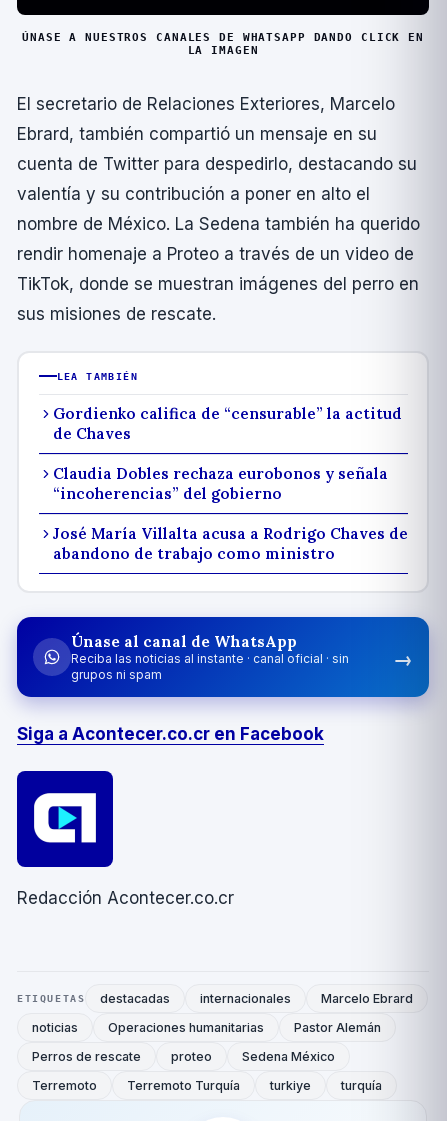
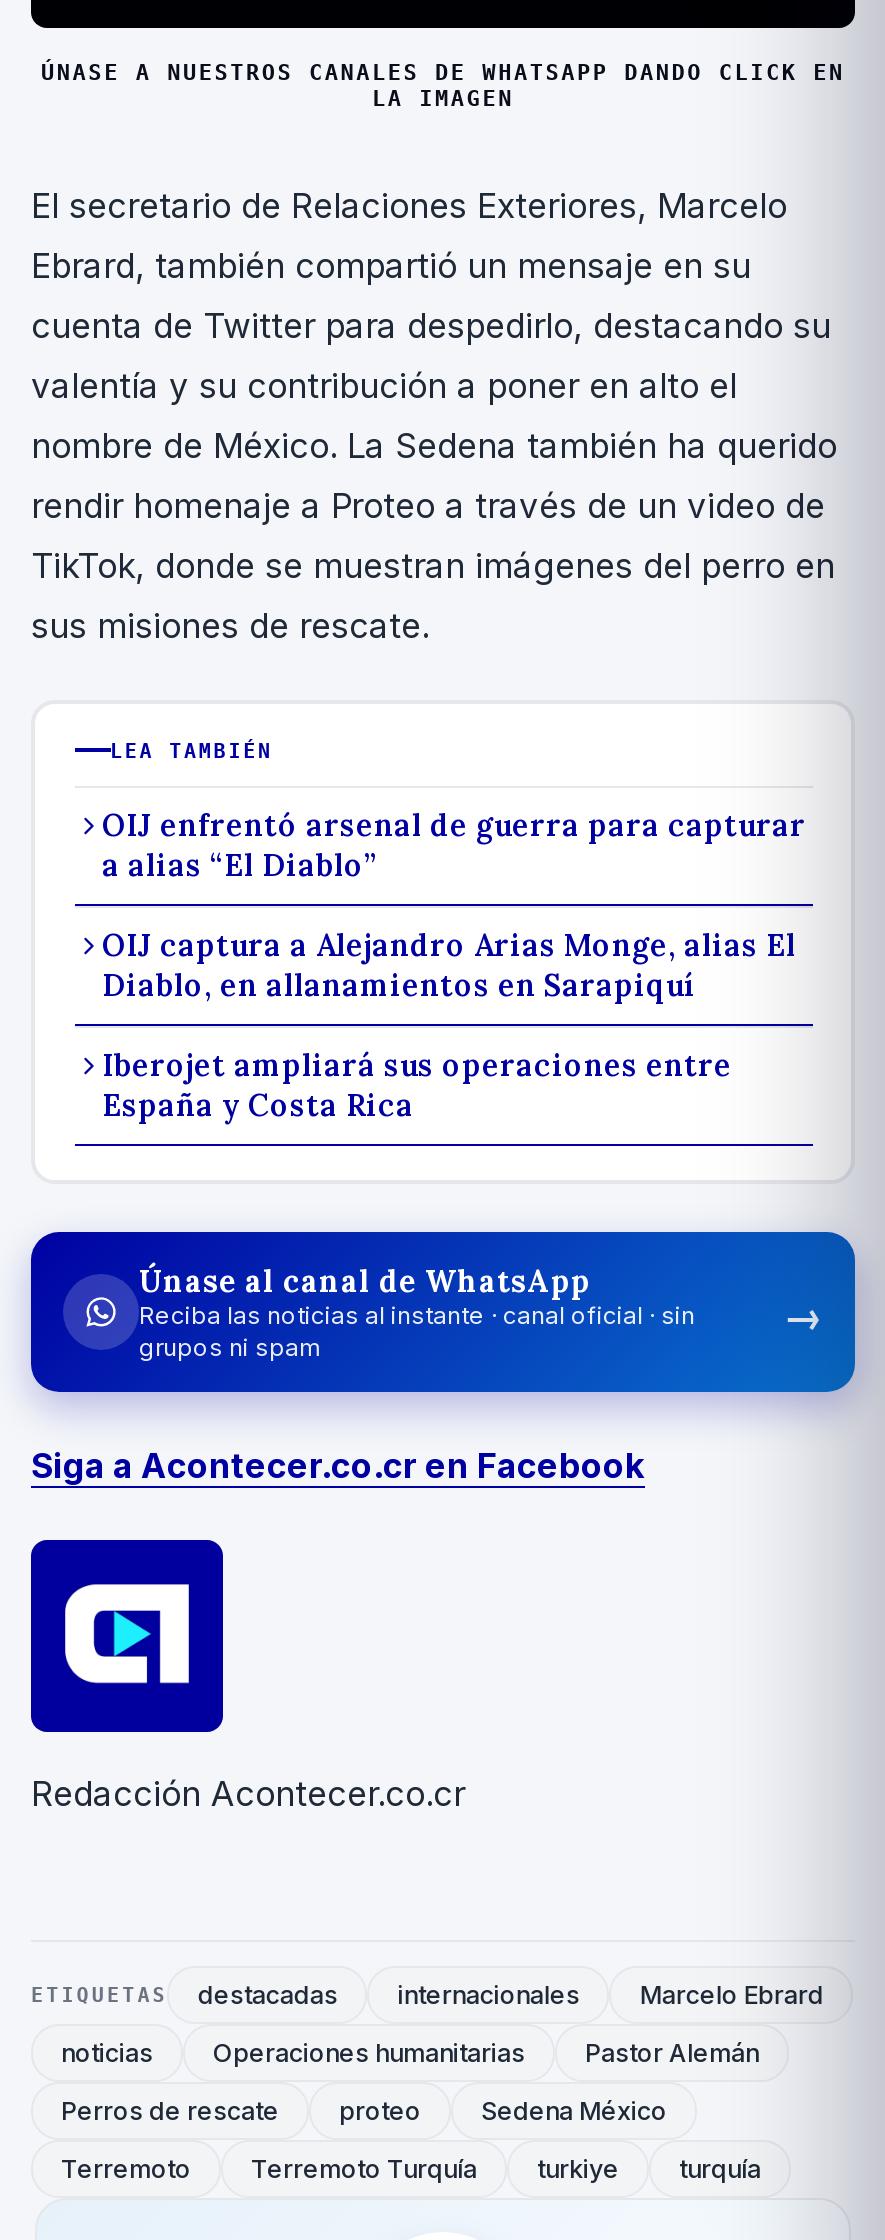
[52,404,401,443] Gordienko califica de “censurable” la actitud | de Chaves -> [102,806,806,884] OIJ enfrentó arsenal de guerra para capturar | a alias “El Diablo”
[52,464,387,503] Claudia Dobles rechaza eurobonos y señala | “incoherencias” del gobierno -> [102,926,796,1004] OIJ captura a Alejandro Arias Monge, alias El | Diablo, en allanamientos en Sarapiquí
[52,524,407,563] José María Villalta acusa a Rodrigo Chaves de | abandono de trabajo como ministro -> [102,1046,732,1124] Iberojet ampliará sus operaciones entre | España y Costa Rica

